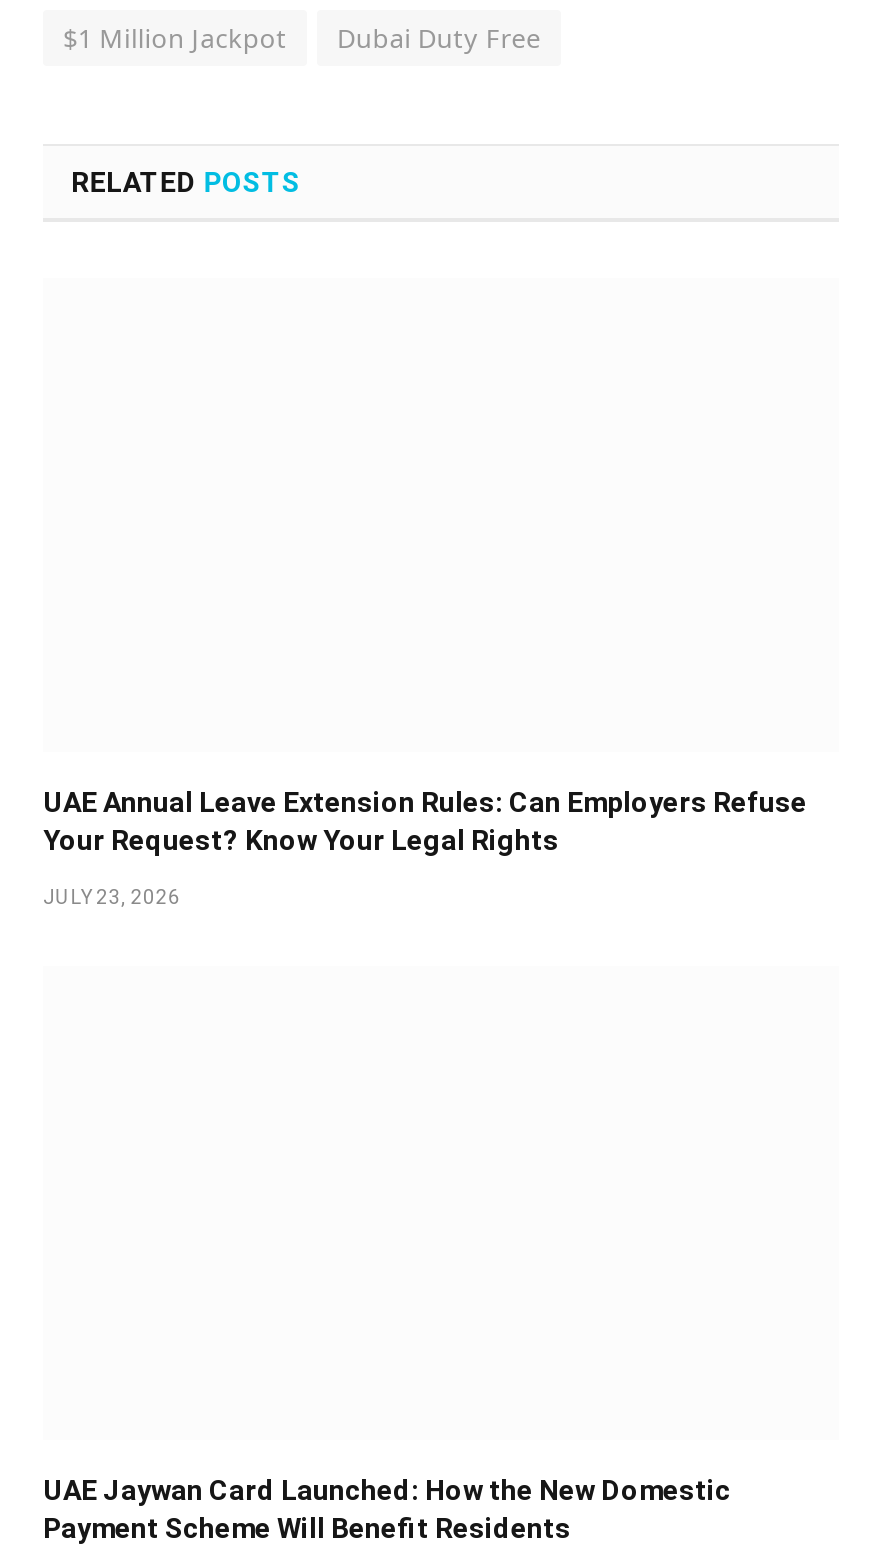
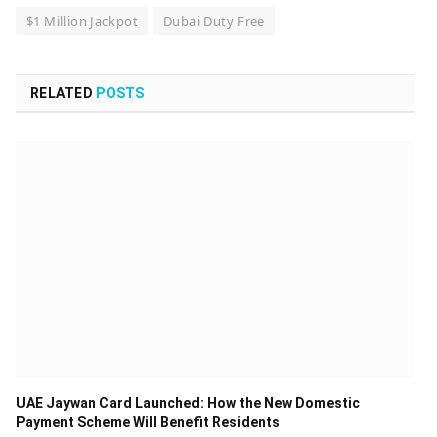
[43,786,807,908] UAE Annual Leave Extension Rules: Can Employers Refuse | Your Request? Know Your Legal Rights | JULY 23, 2026 -> none

